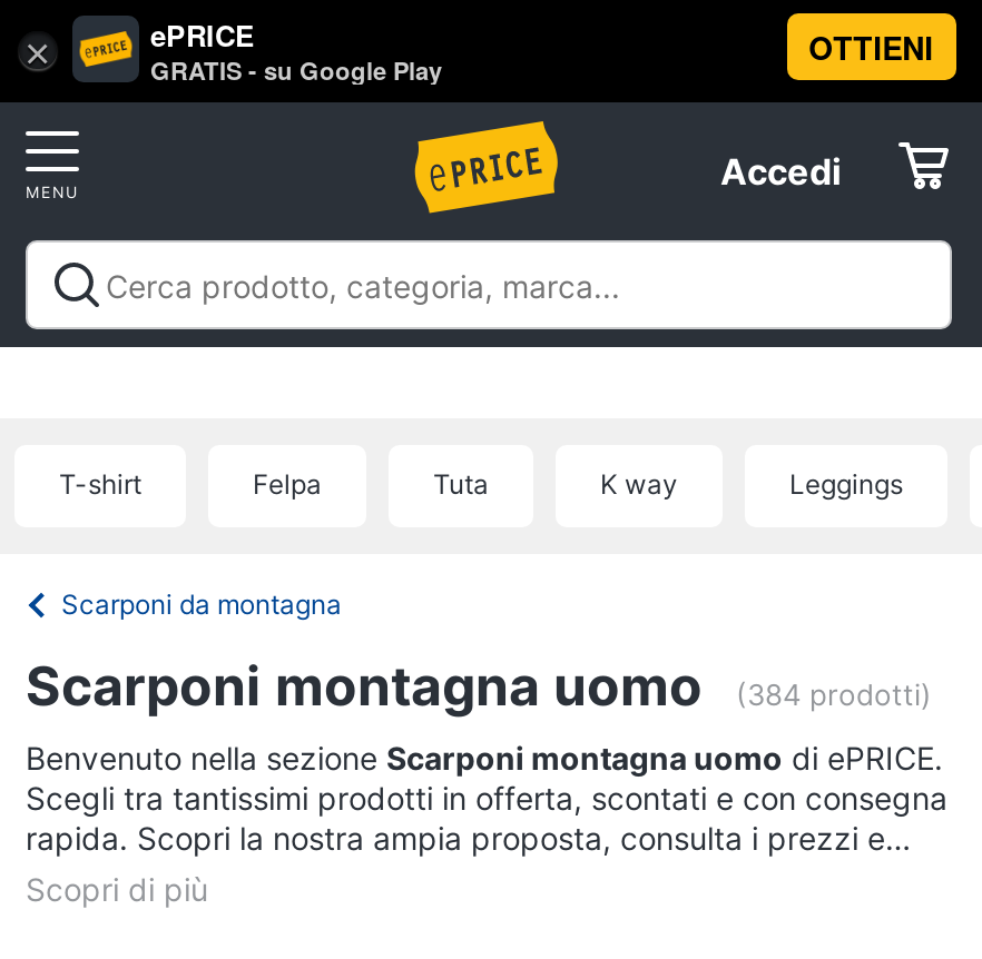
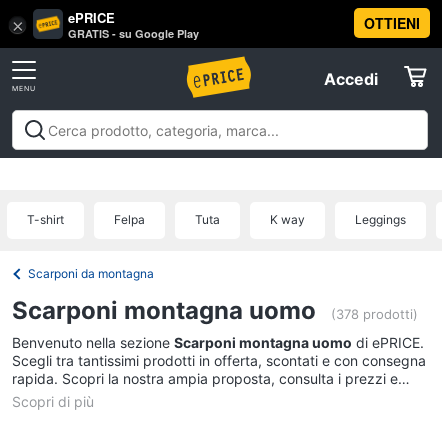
[736,676,932,712] (384 prodotti) -> [331,306,418,322] (378 prodotti)

